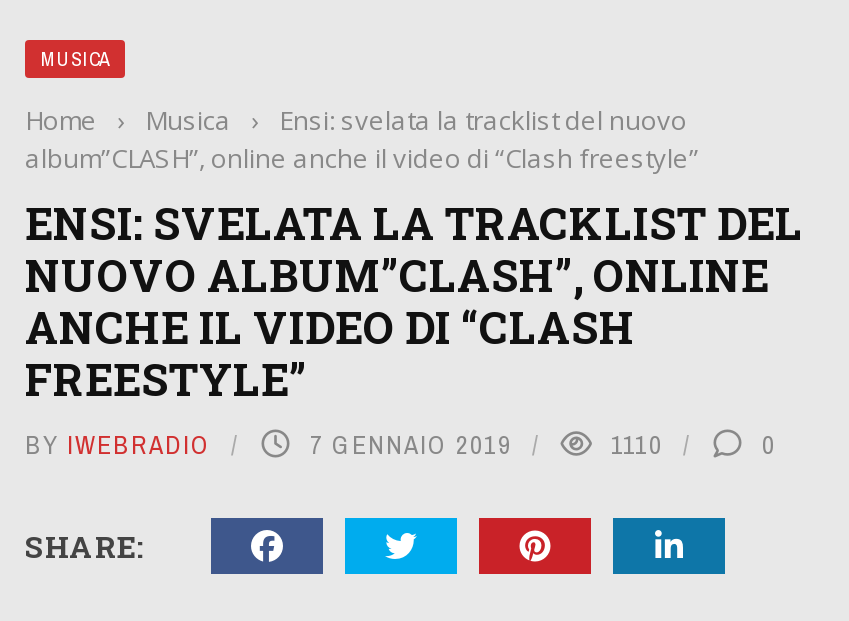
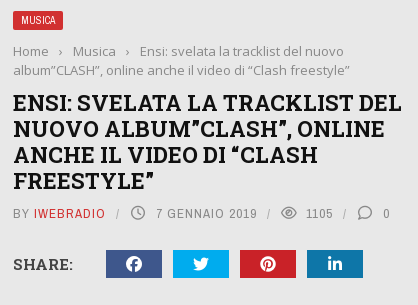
[611,428,663,462] 1110 -> [306,205,333,222] 1105

